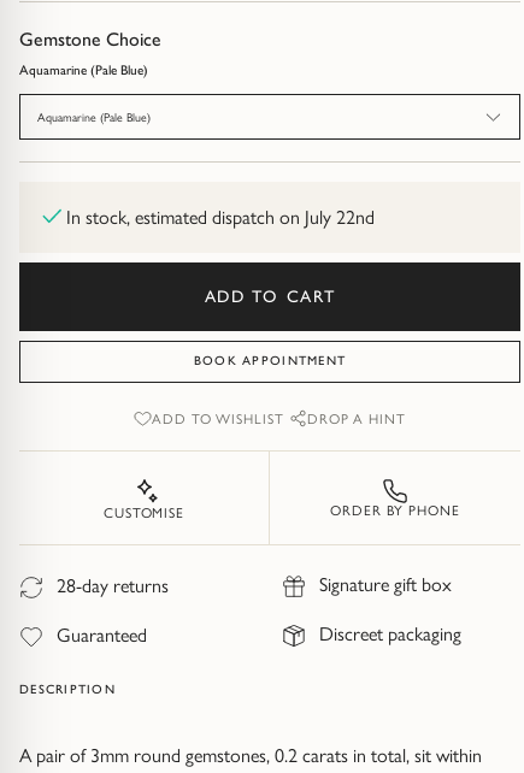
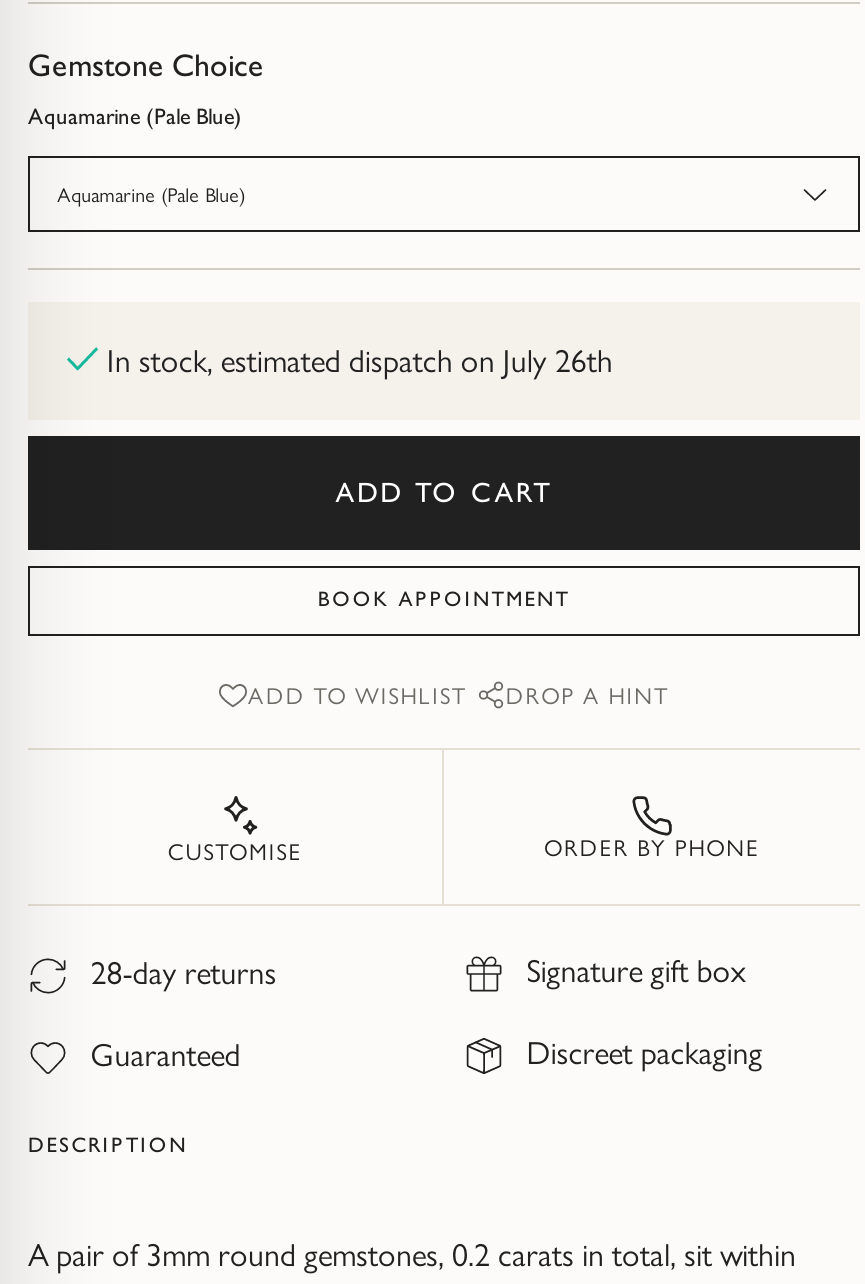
[67,206,375,229] In stock, estimated dispatch on July 22nd -> [107,342,613,380] In stock, estimated dispatch on July 26th

